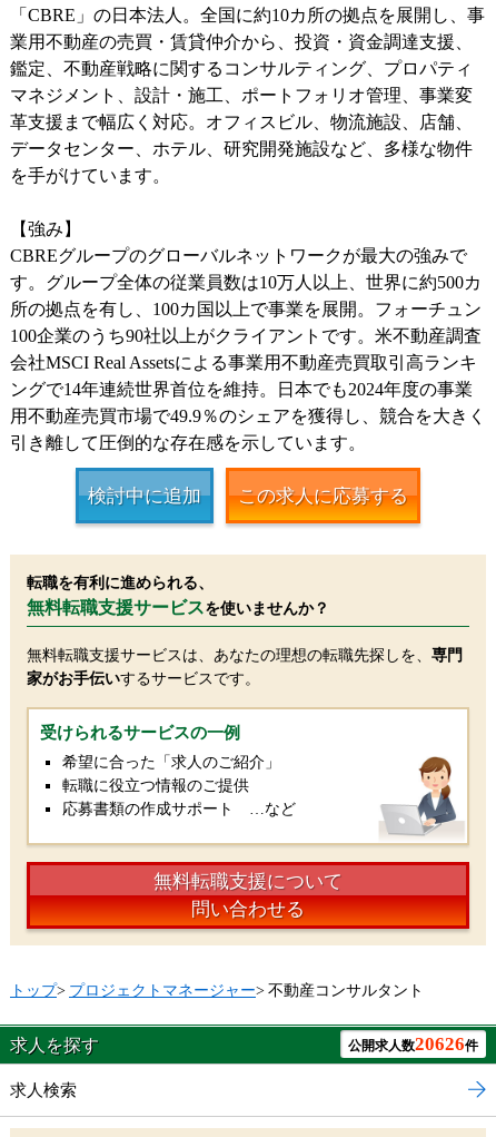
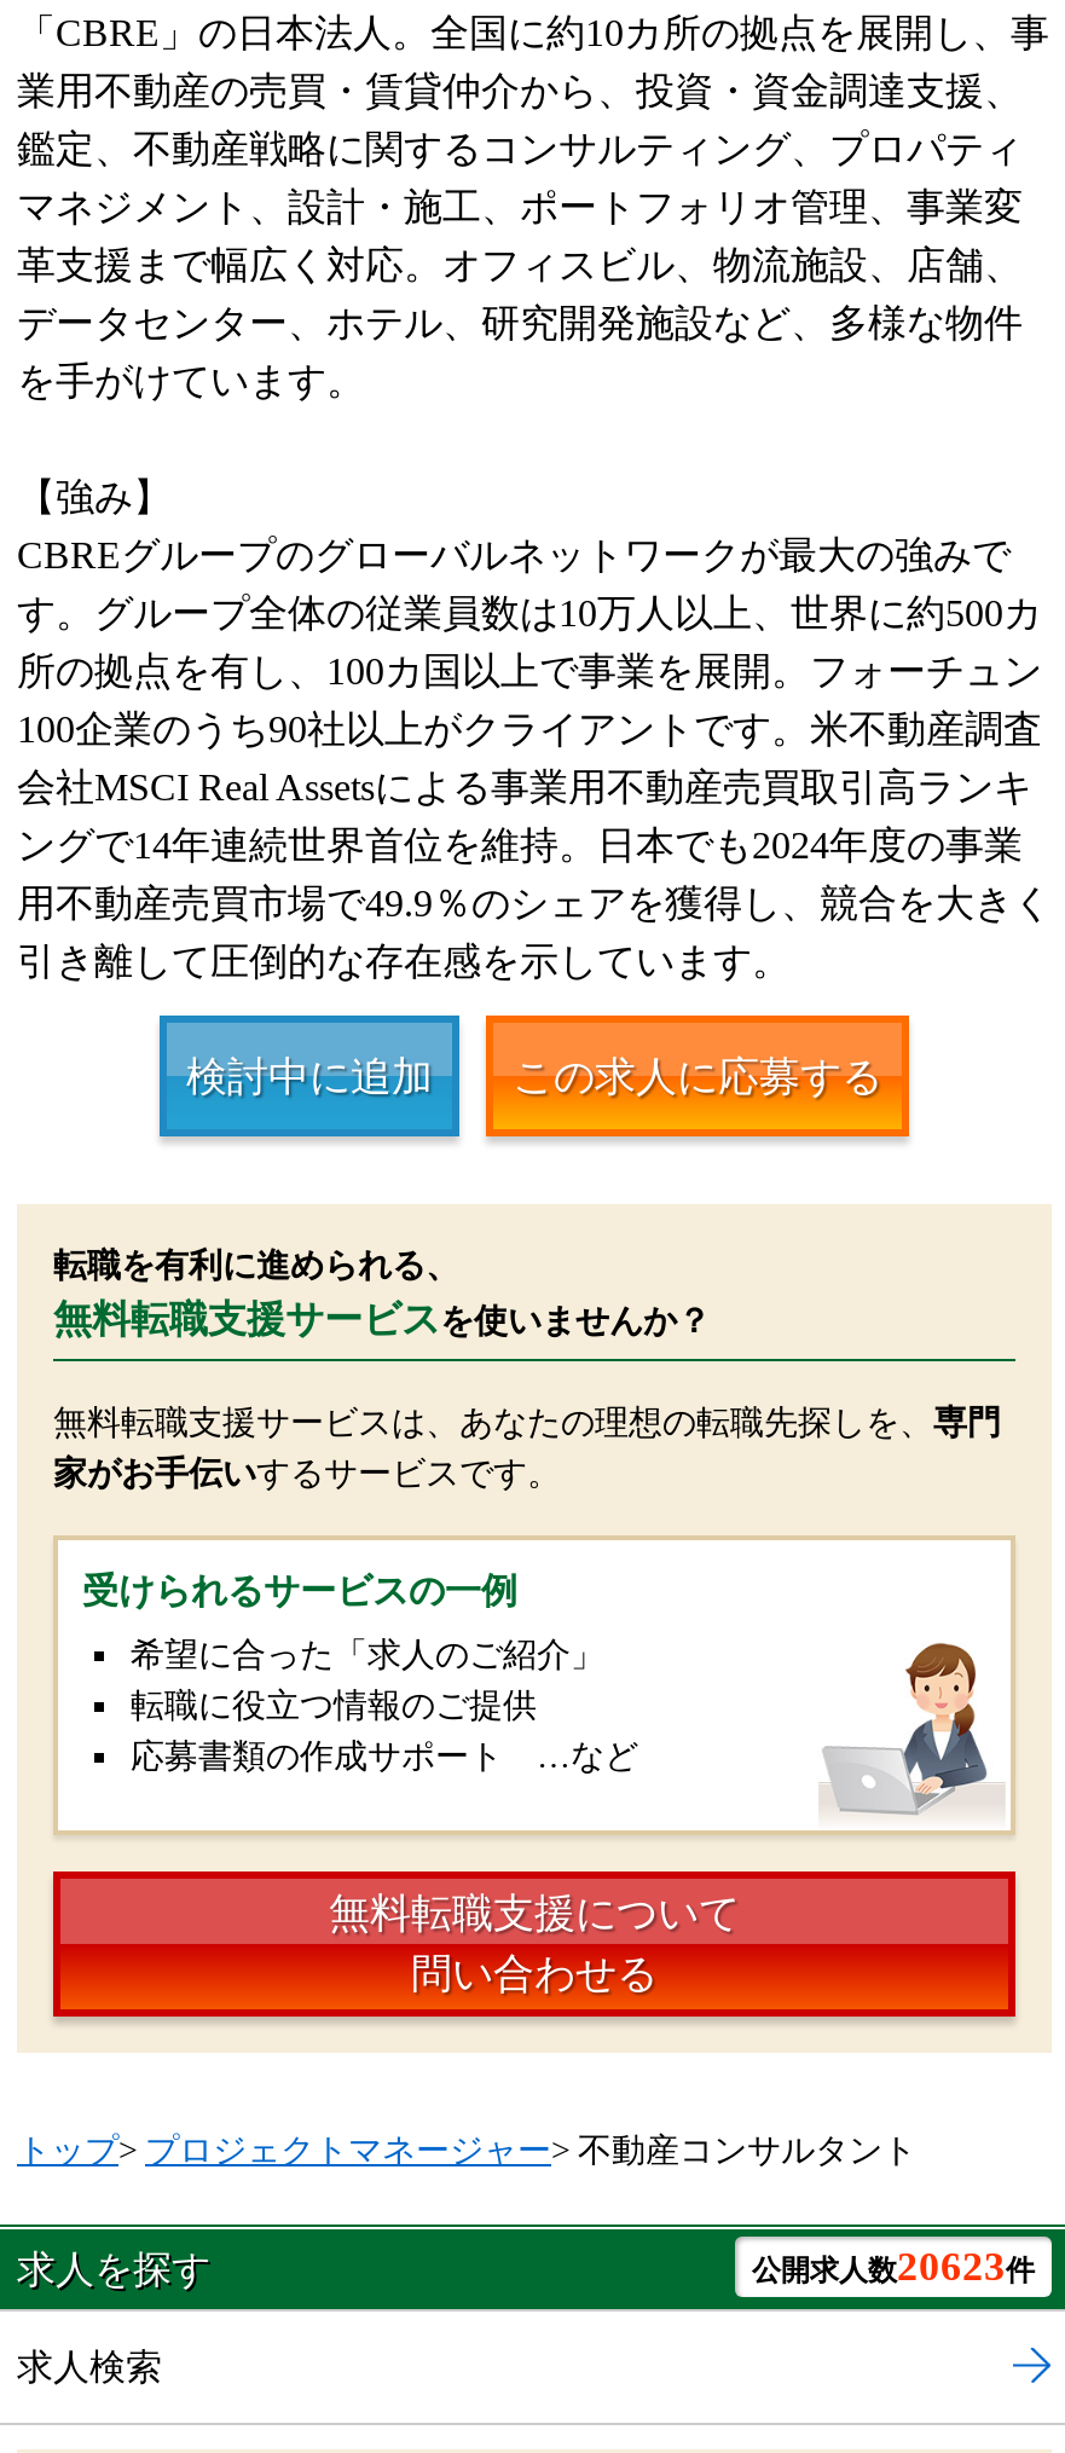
[348,1033,478,1055] 公開求人数20626件 -> [752,2244,1035,2290] 公開求人数20623件

